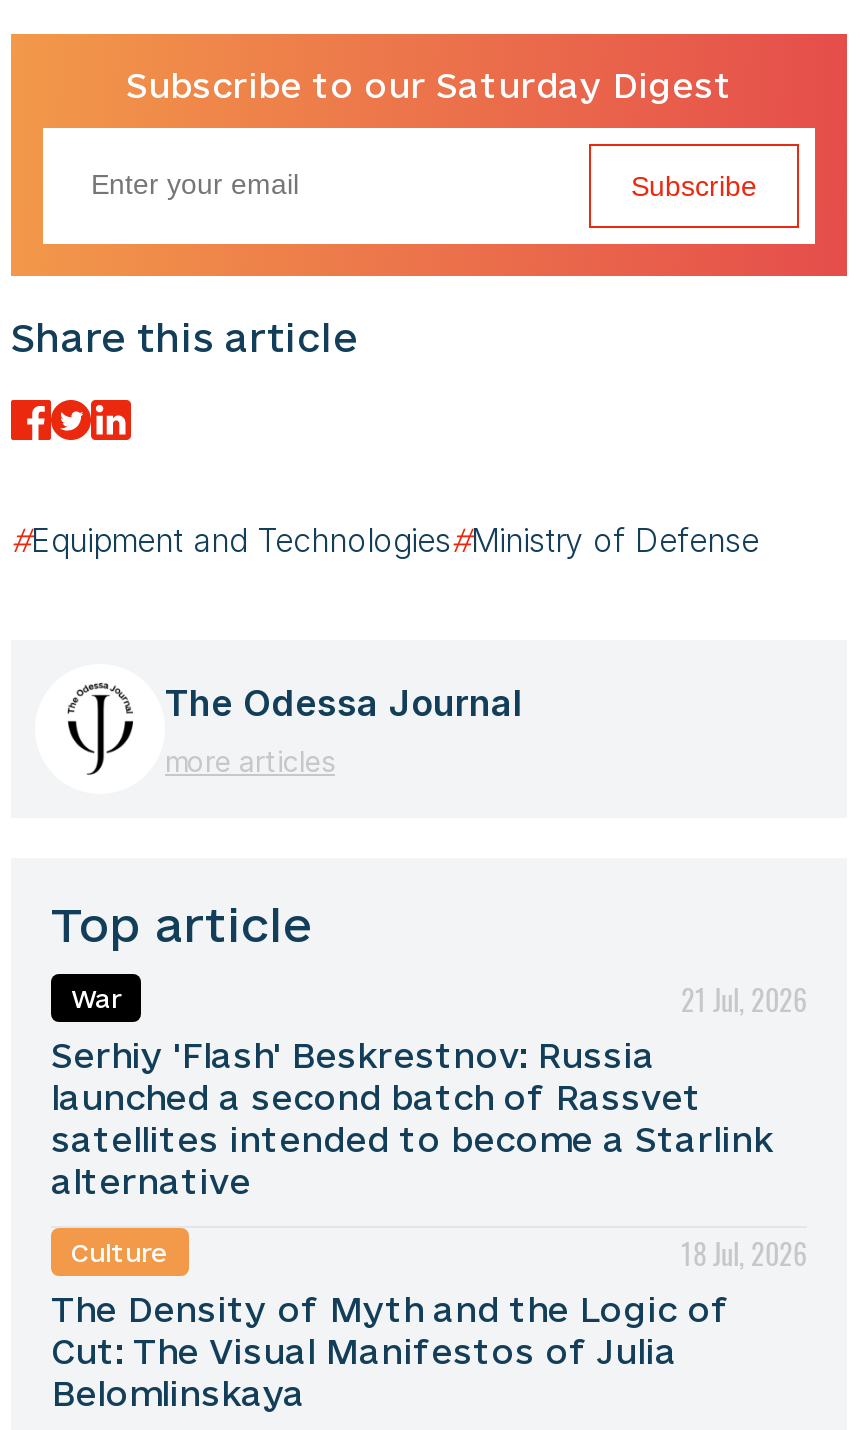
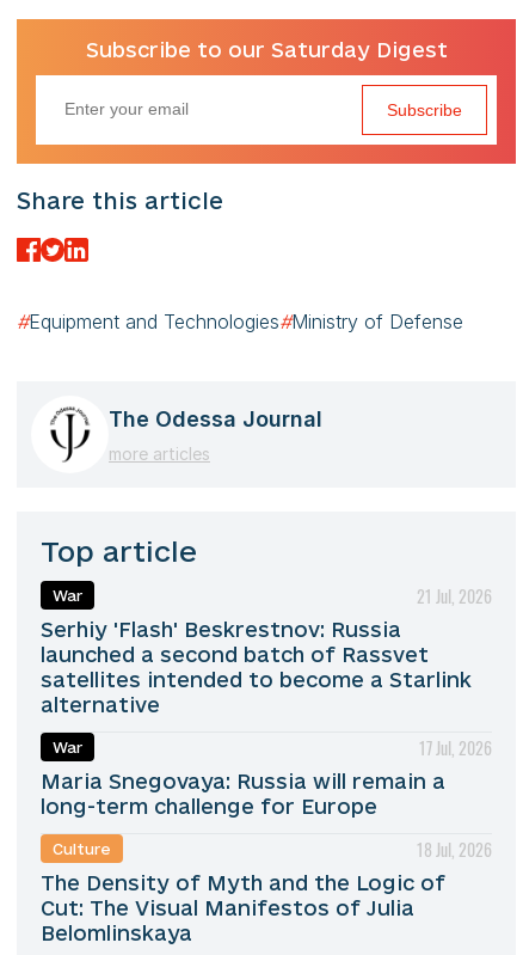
none -> [41,735,492,818] War | 17 Jul, 2026 | Maria Snegovaya: Russia will remain a | long-term challenge for Europe

